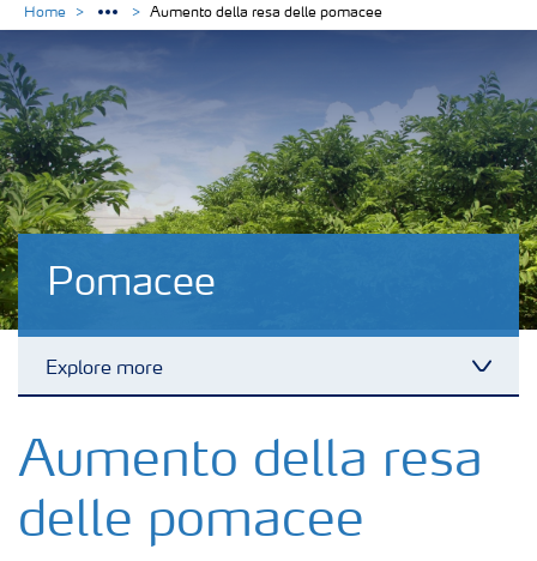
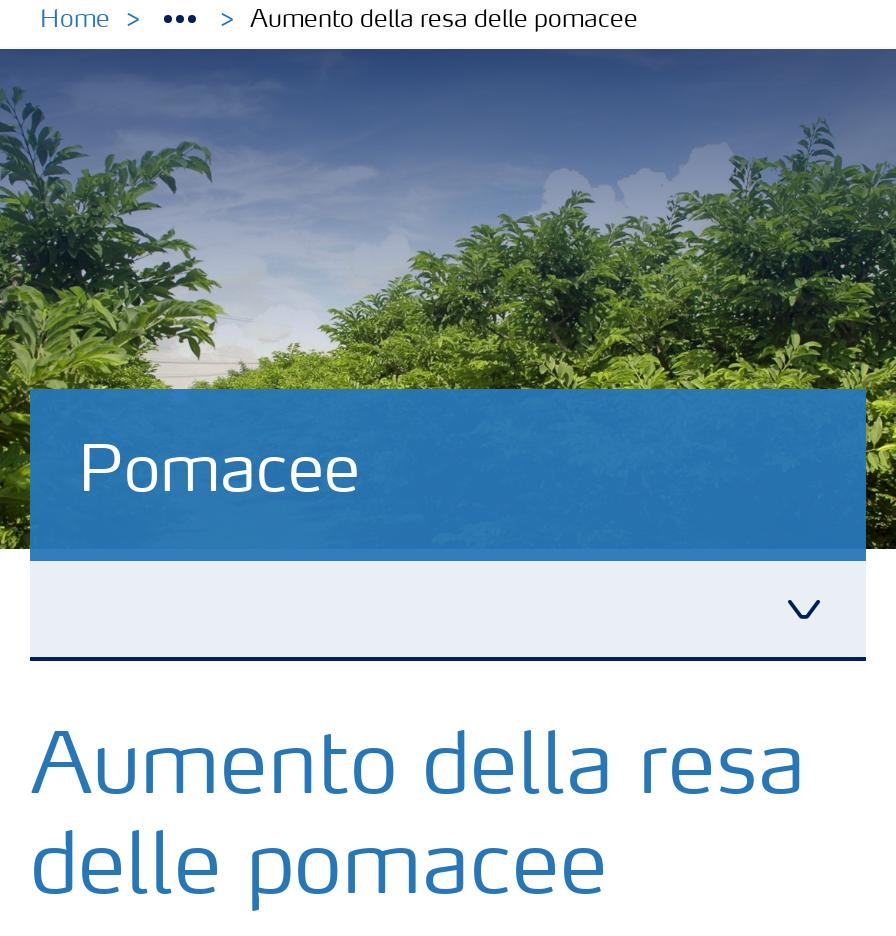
[46,360,163,379] Explore more -> none

